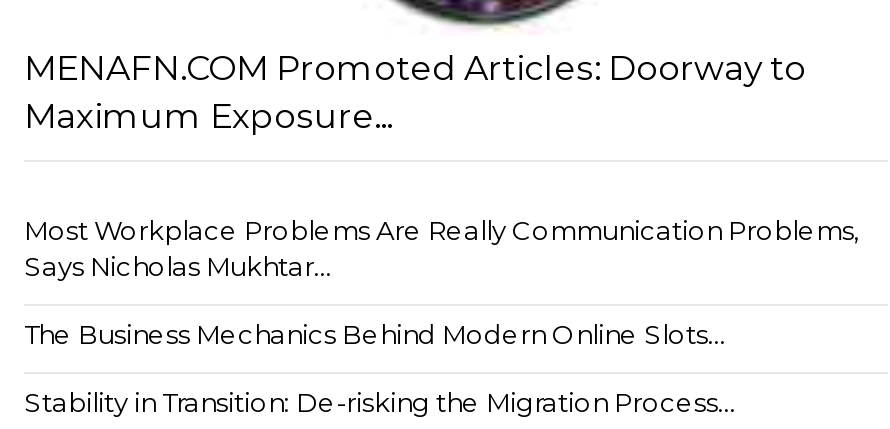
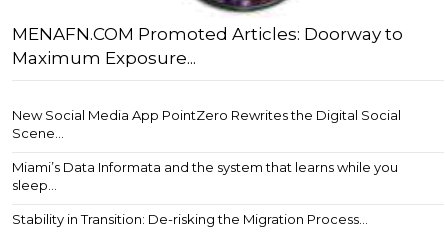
[24,214,860,282] Most Workplace Problems Are Really Communication Problems, | Says Nicholas Mukhtar... -> [12,107,401,141] New Social Media App PointZero Rewrites the Digital Social | Scene...
[24,318,726,350] The Business Mechanics Behind Modern Online Slots... -> [12,159,398,193] Miami’s Data Informata and the system that learns while you | sleep...

